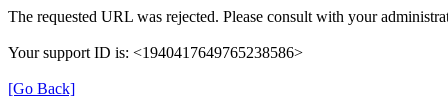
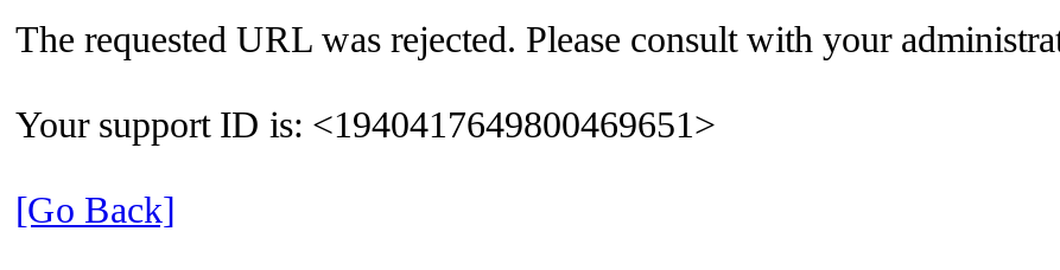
[8,44,303,61] Your support ID is: <1940417649765238586> -> [15,104,716,144] Your support ID is: <1940417649800469651>

